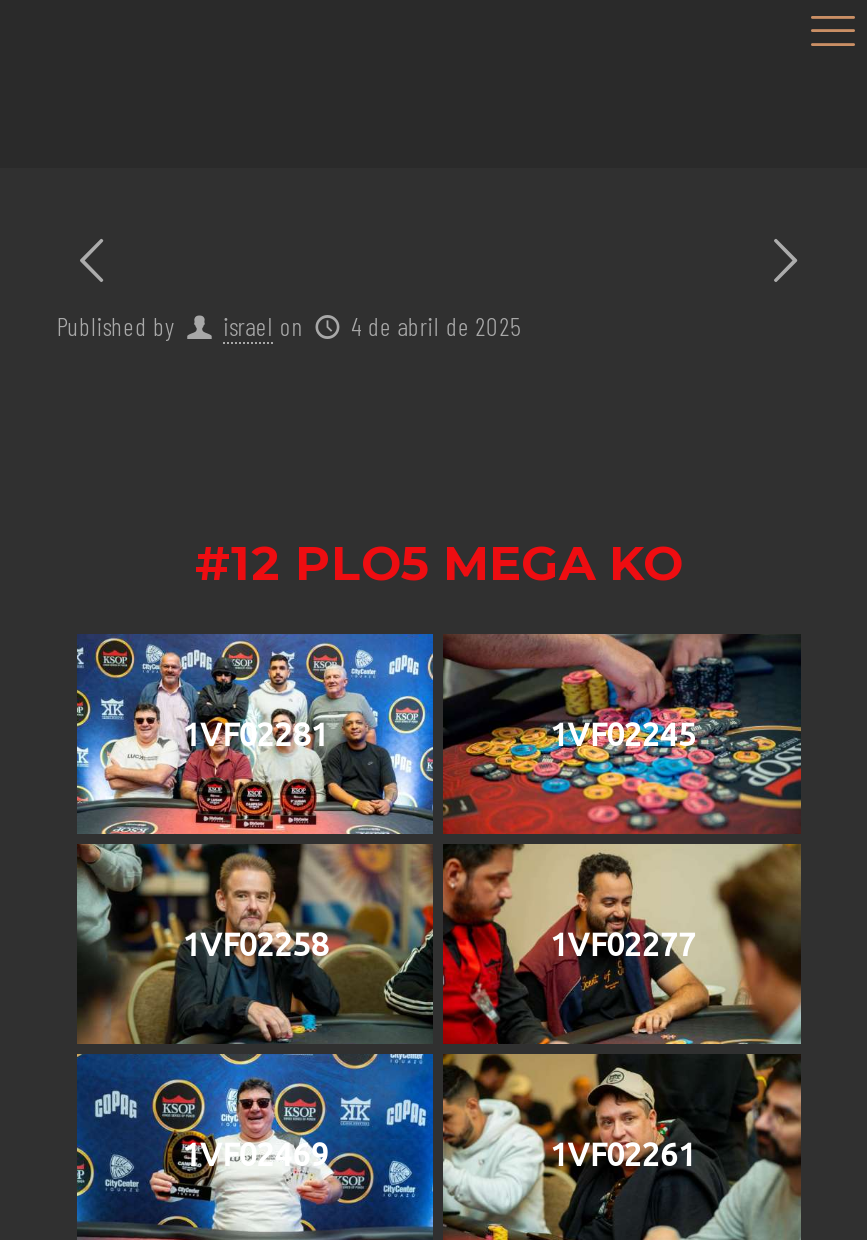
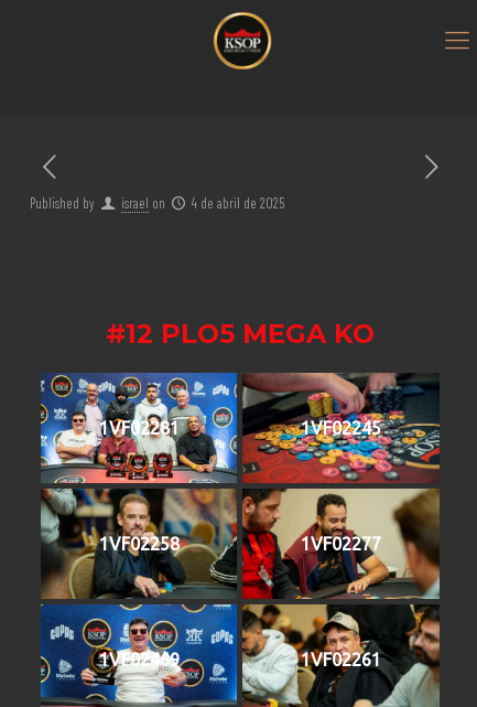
none -> [213,11,272,71] [image]

